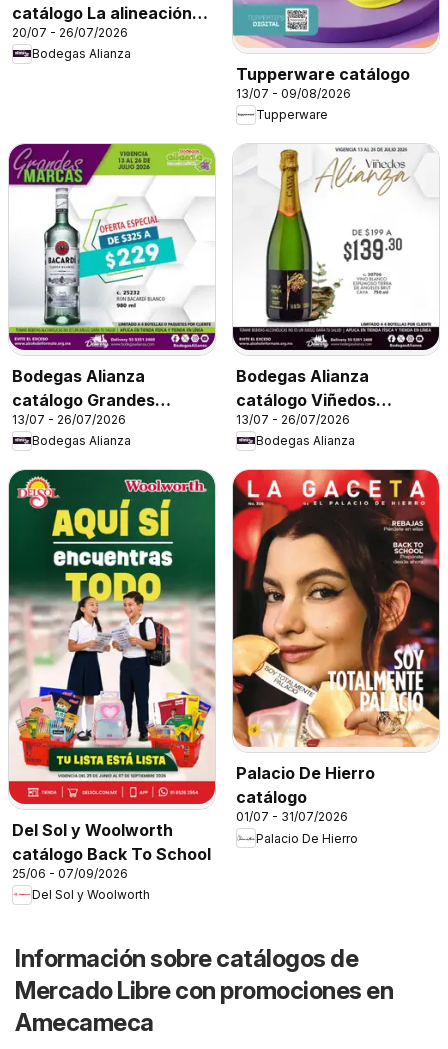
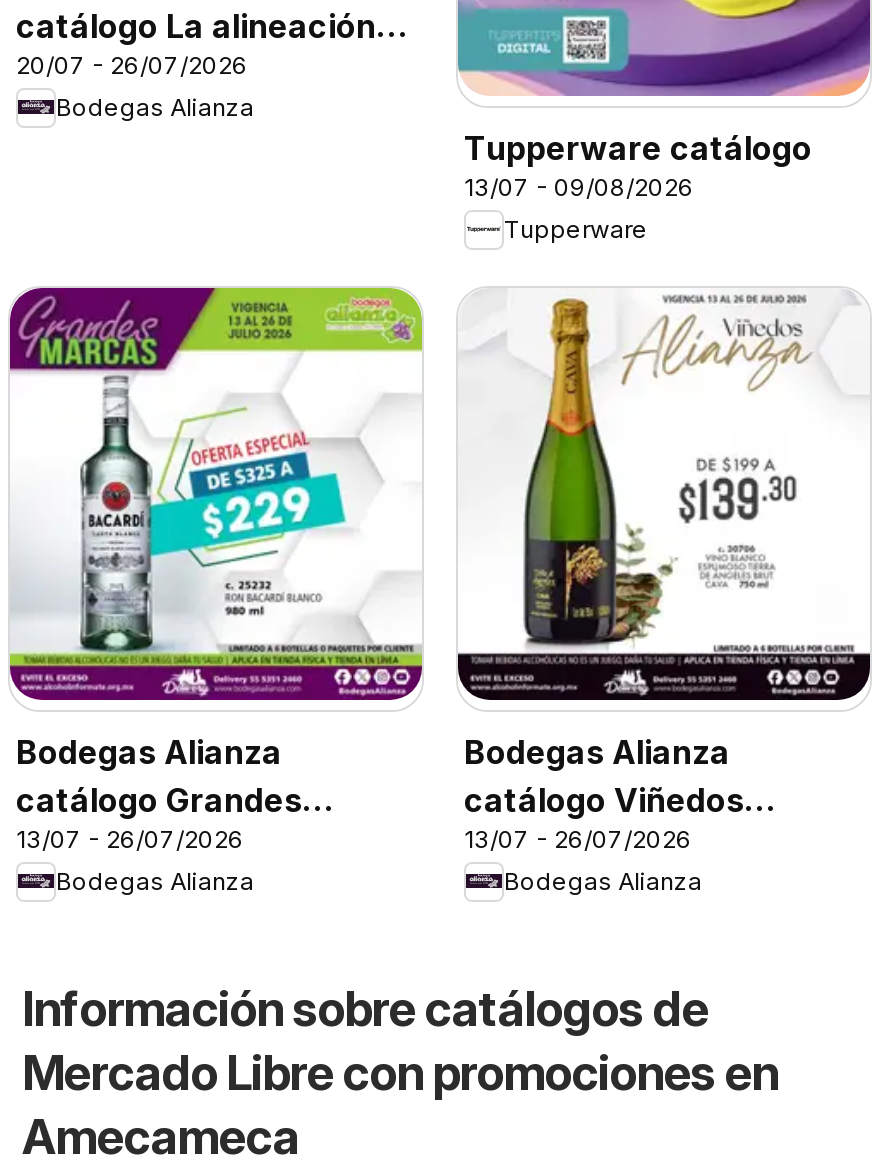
[8,469,216,902] [image] | Del Sol y Woolworth | catálogo Back To School | 25/06 - 07/09/2026 | Del Sol y Woolworth -> none
[232,469,440,845] [image] | Palacio De Hierro | catálogo | 01/07 - 31/07/2026 | Palacio De Hierro -> none

